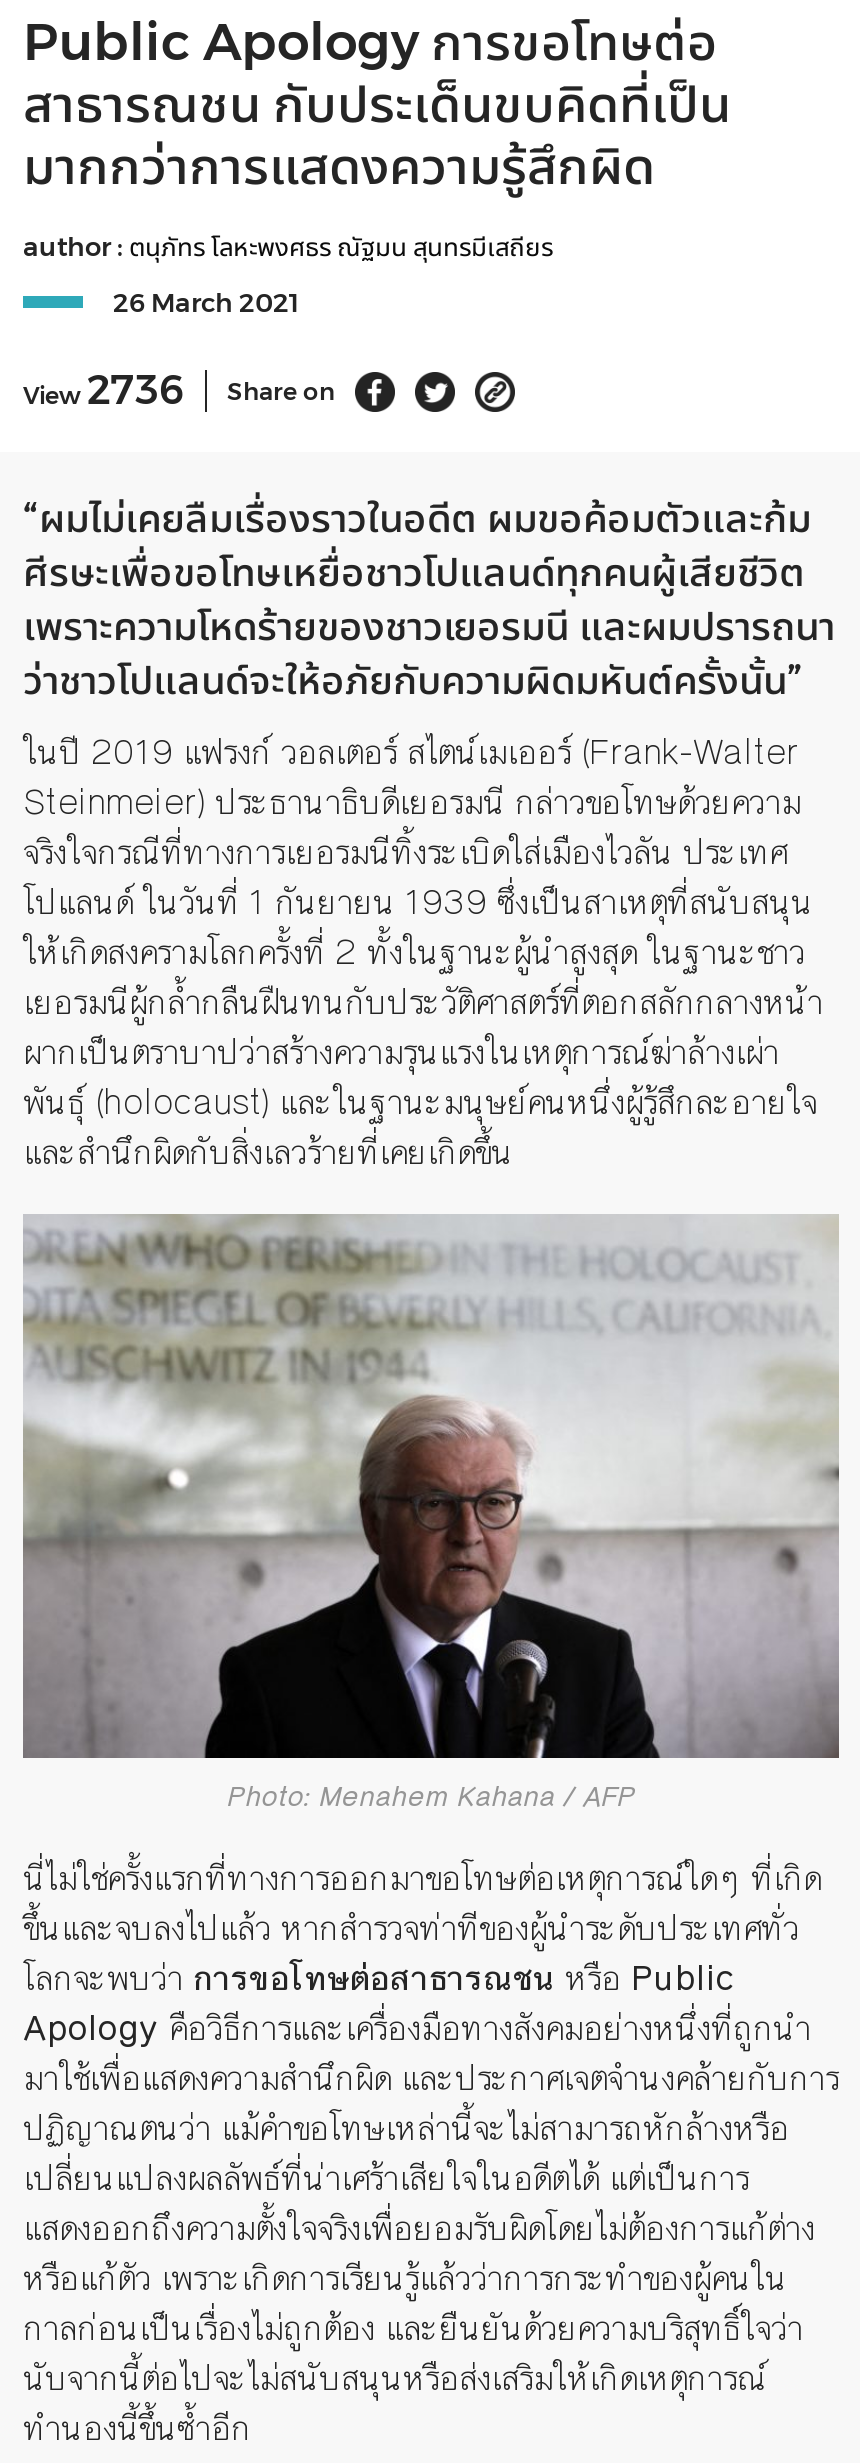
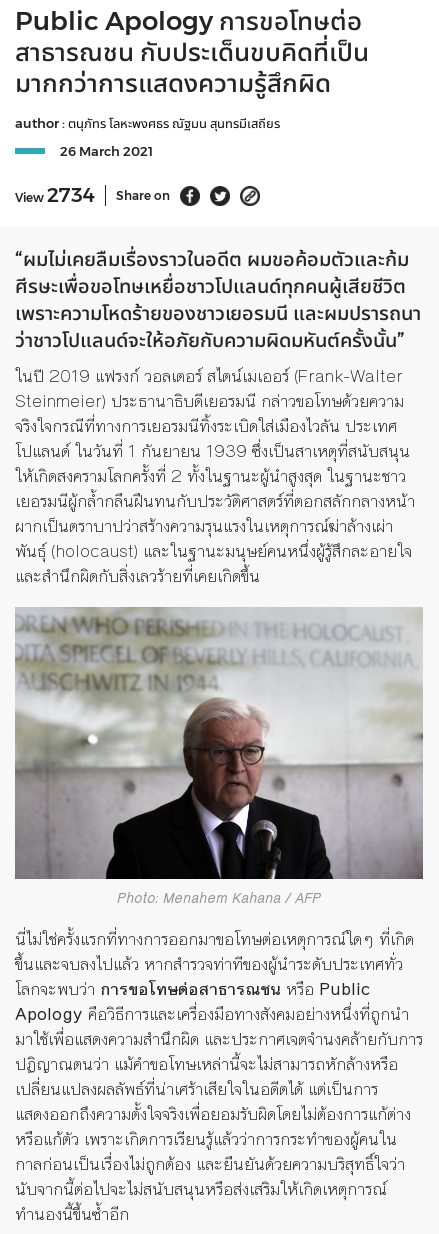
[23,366,335,414] View 2736 Share on -> [15,183,170,207] View 2734 Share on

